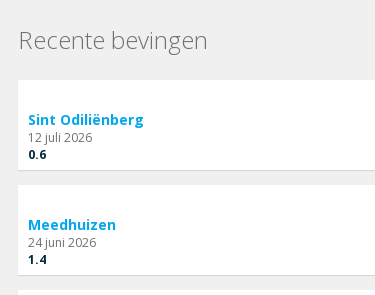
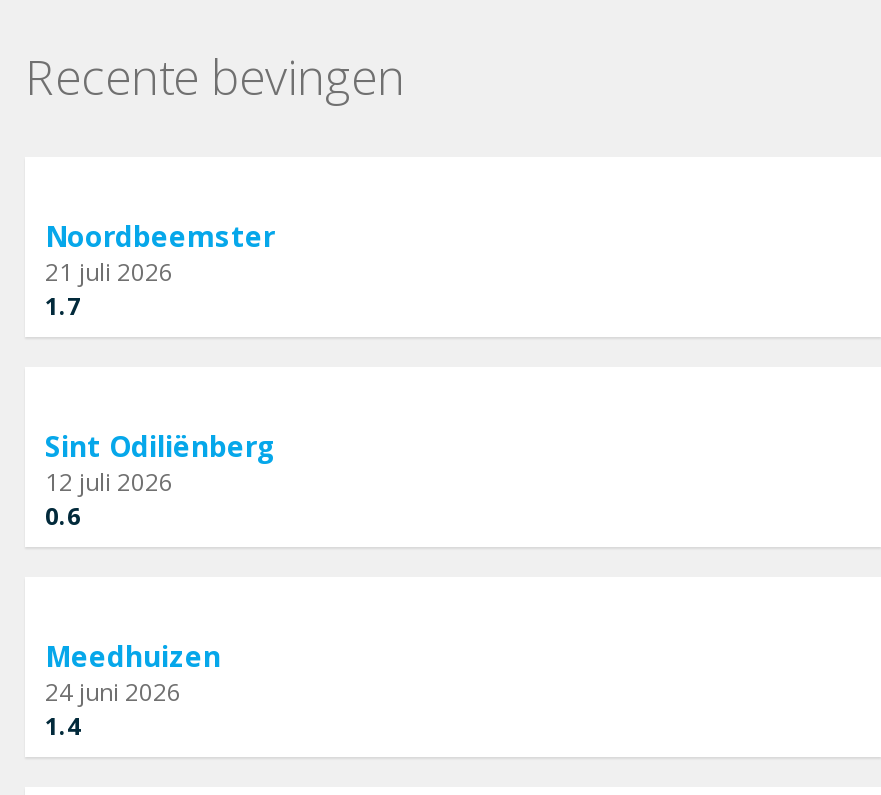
none -> [45,217,275,323] Noordbeemster | 21 juli 2026 | 1.7

